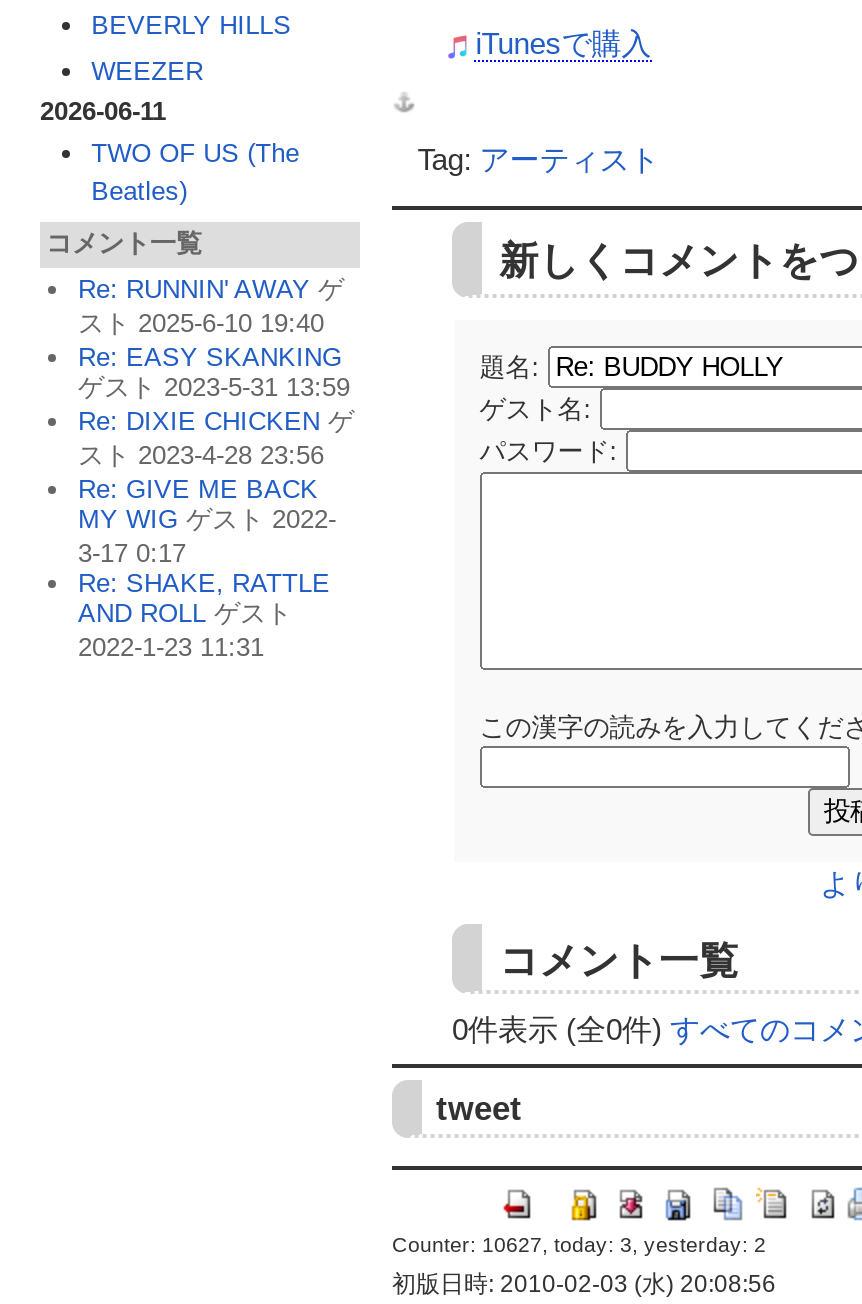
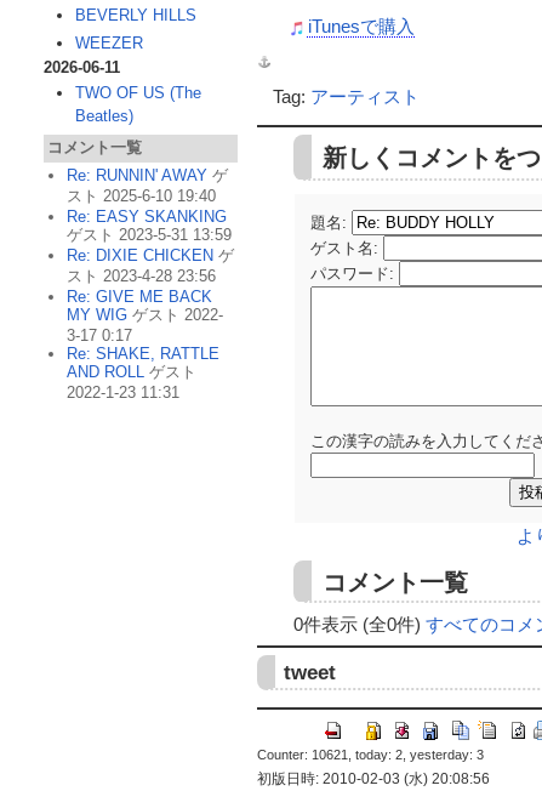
[392,1232,766,1256] Counter: 10627, today: 3, yesterday: 2 -> [257,747,484,762] Counter: 10621, today: 2, yesterday: 3

